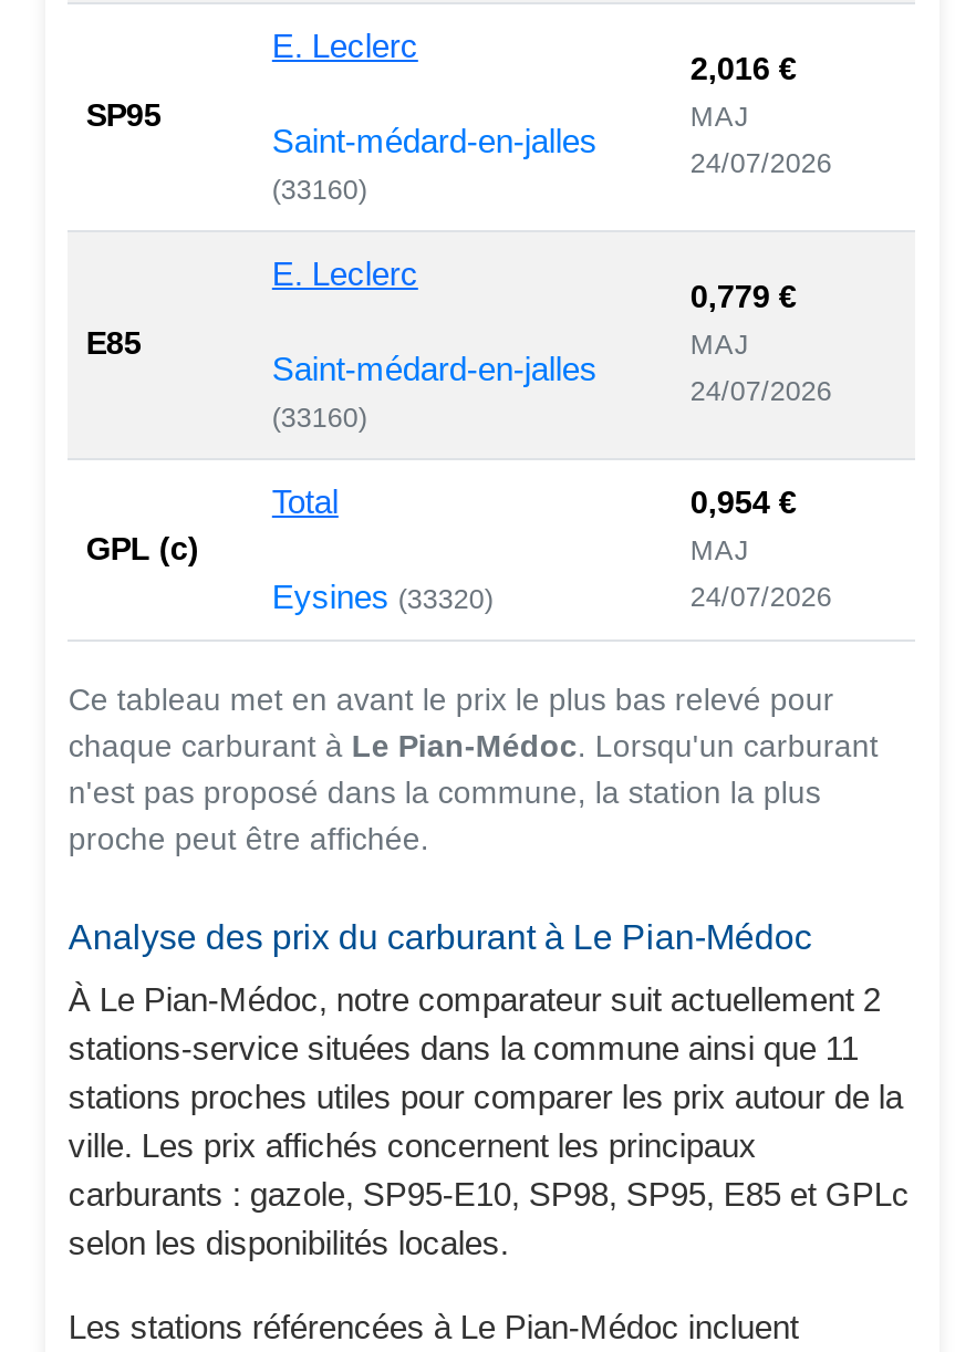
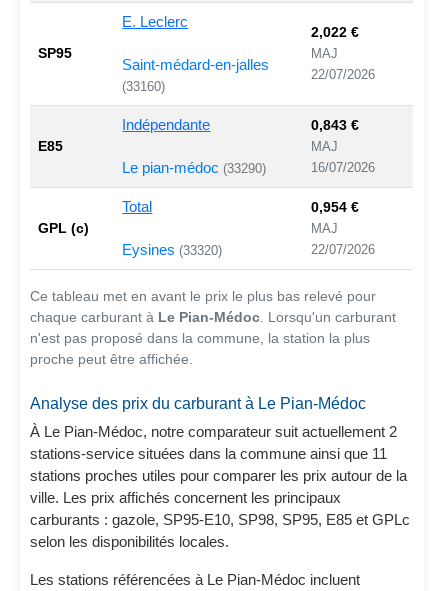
[690,51,797,86] 2,016 € -> [311,24,359,40] 2,022 €
[690,148,832,179] 24/07/2026 -> [311,68,375,82] 22/07/2026
[272,254,418,292] E. Leclerc -> [122,116,210,133] Indépendante
[690,279,797,314] 0,779 € -> [311,117,359,133] 0,843 €
[272,350,597,434] Saint-médard-en-jalles | (33160) -> [122,159,266,176] Le pian-médoc (33290)
[690,376,832,407] 24/07/2026 -> [311,161,375,175] 16/07/2026
[690,582,832,613] 24/07/2026 -> [311,243,375,257] 22/07/2026

